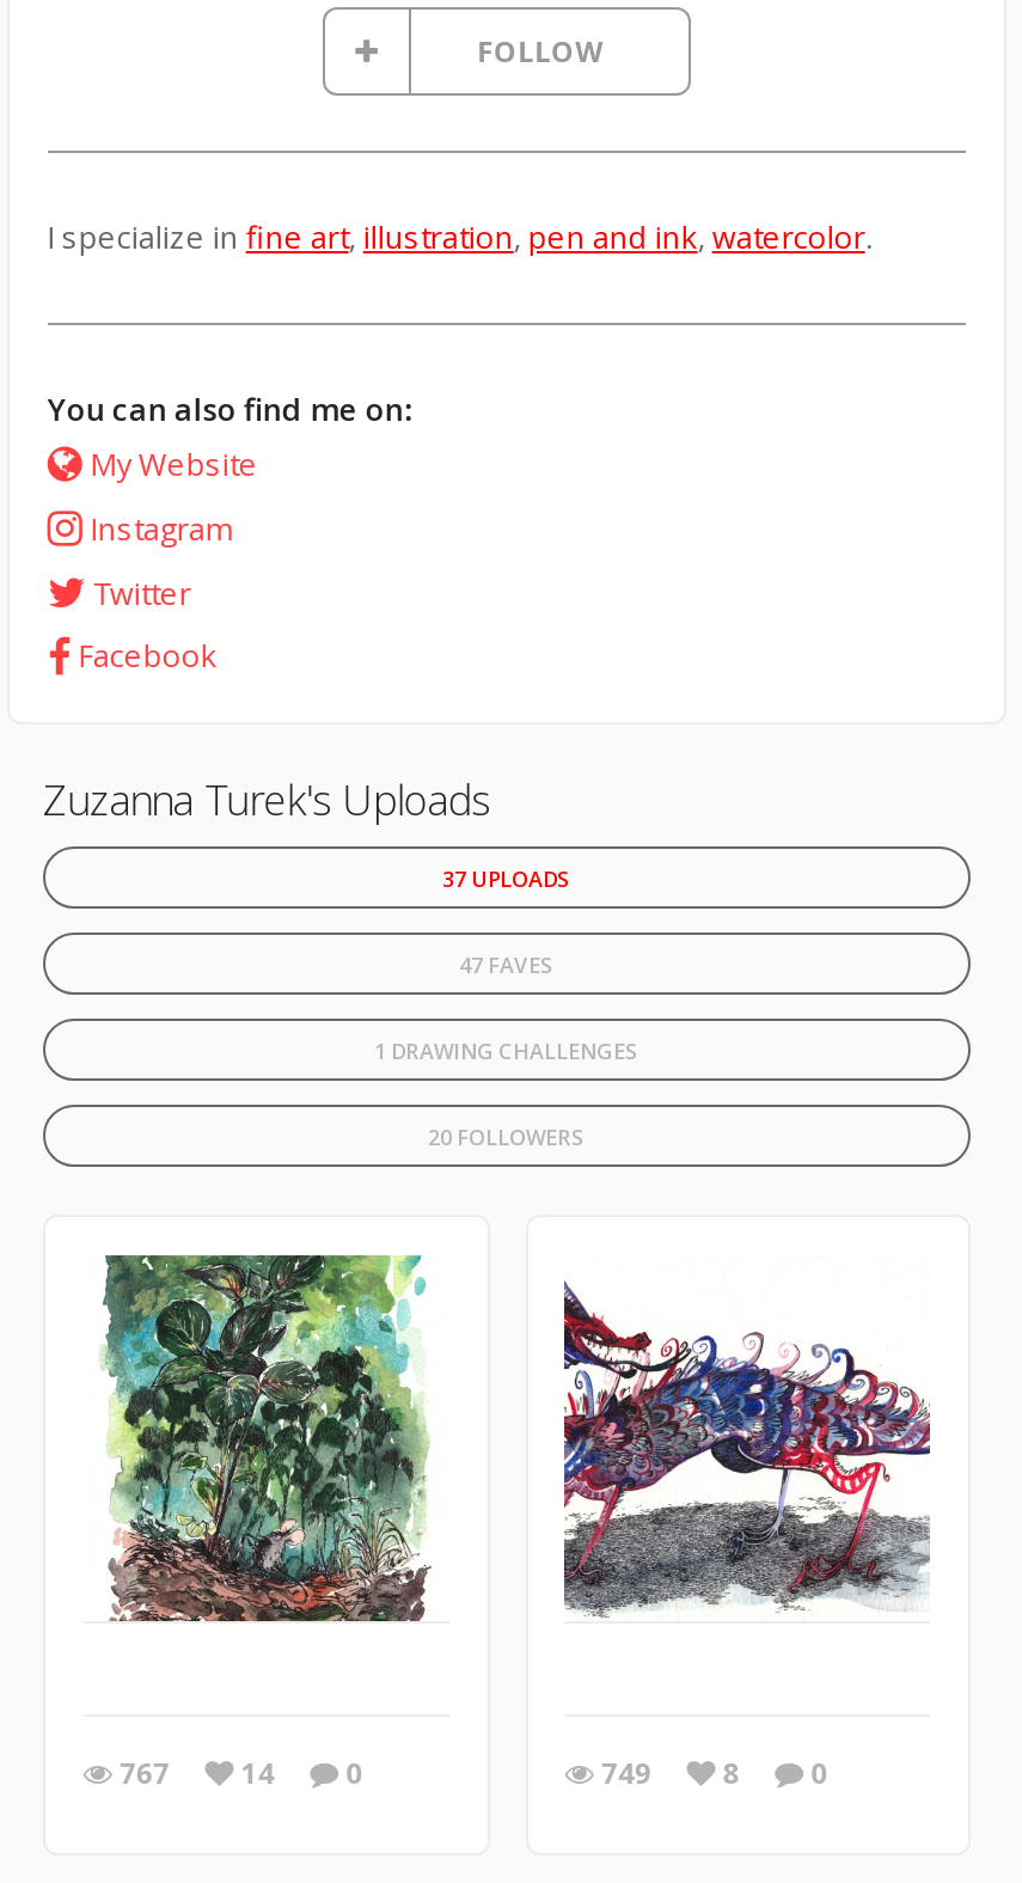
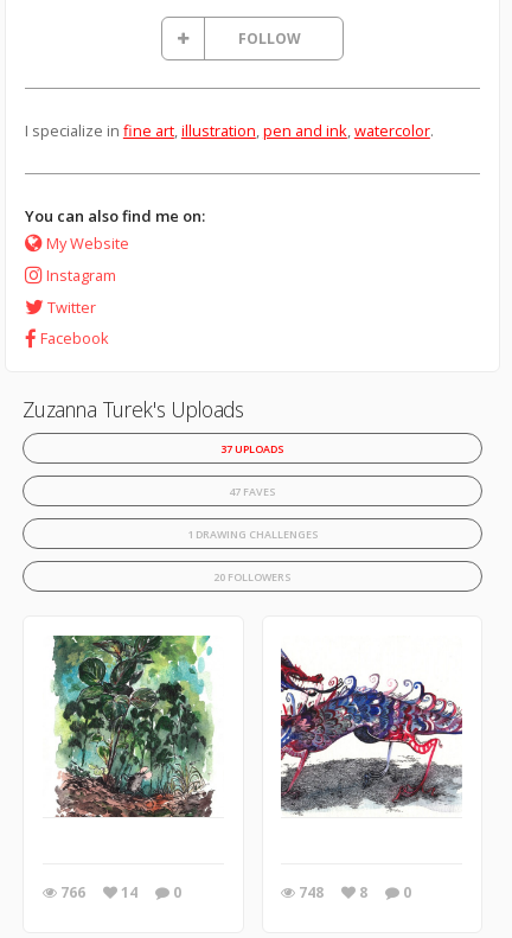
[112,1752,362,1793] 767 14 0 -> [57,882,181,902] 766 14 0
[594,1752,827,1793] 749 8 0 -> [295,882,411,902] 748 8 0

